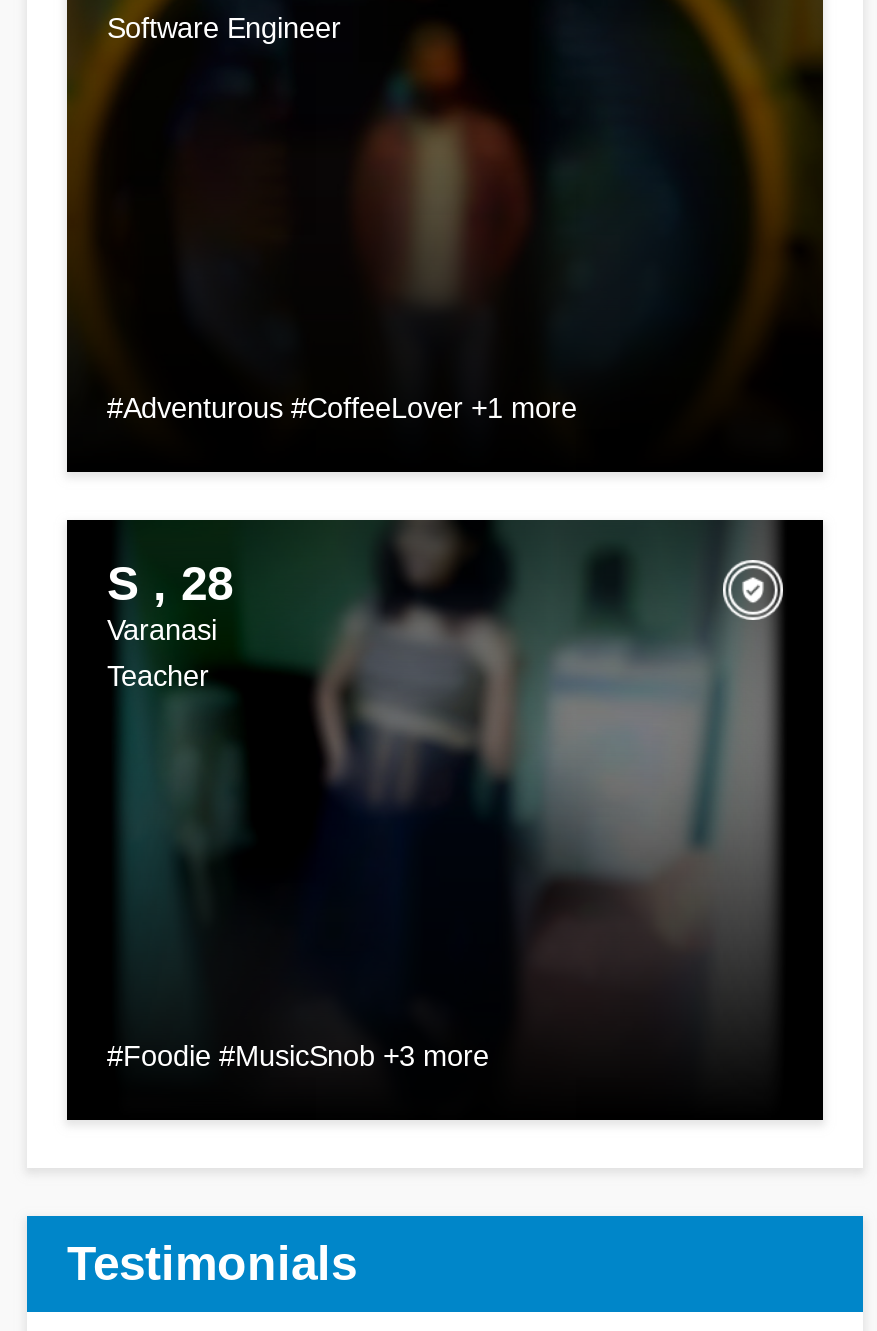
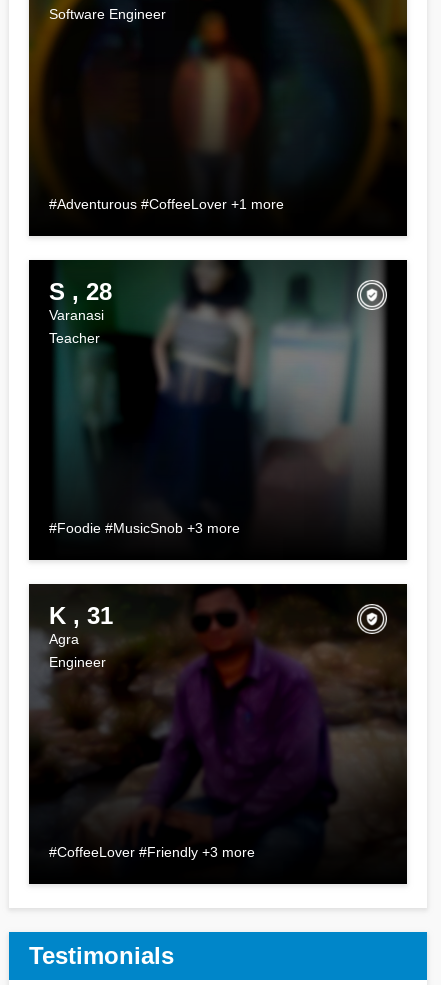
none -> [29,584,407,830] [image] | K , 31 | Agra | Engineer
none -> [49,844,255,860] #CoffeeLover #Friendly +3 more

